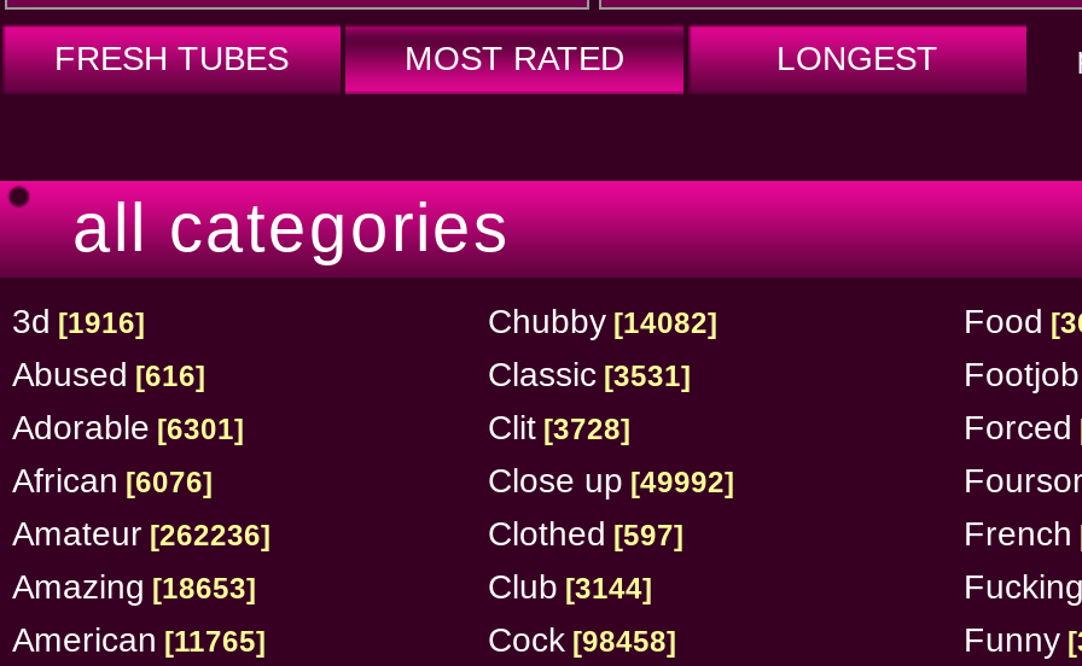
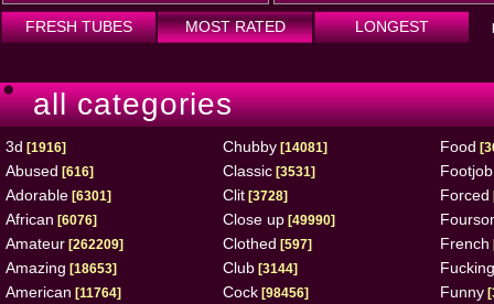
[488,302,717,340] Chubby [14082] -> [223,138,327,155] Chubby [14081]
[488,461,734,499] Close up [49992] -> [223,210,335,228] Close up [49990]
[12,514,270,553] Amateur [262236] -> [6,235,123,252] Amateur [262209]
[12,620,266,659] American [11765] -> [6,283,121,301] American [11764]
[488,620,676,659] Cock [98458] -> [223,283,309,301] Cock [98456]

